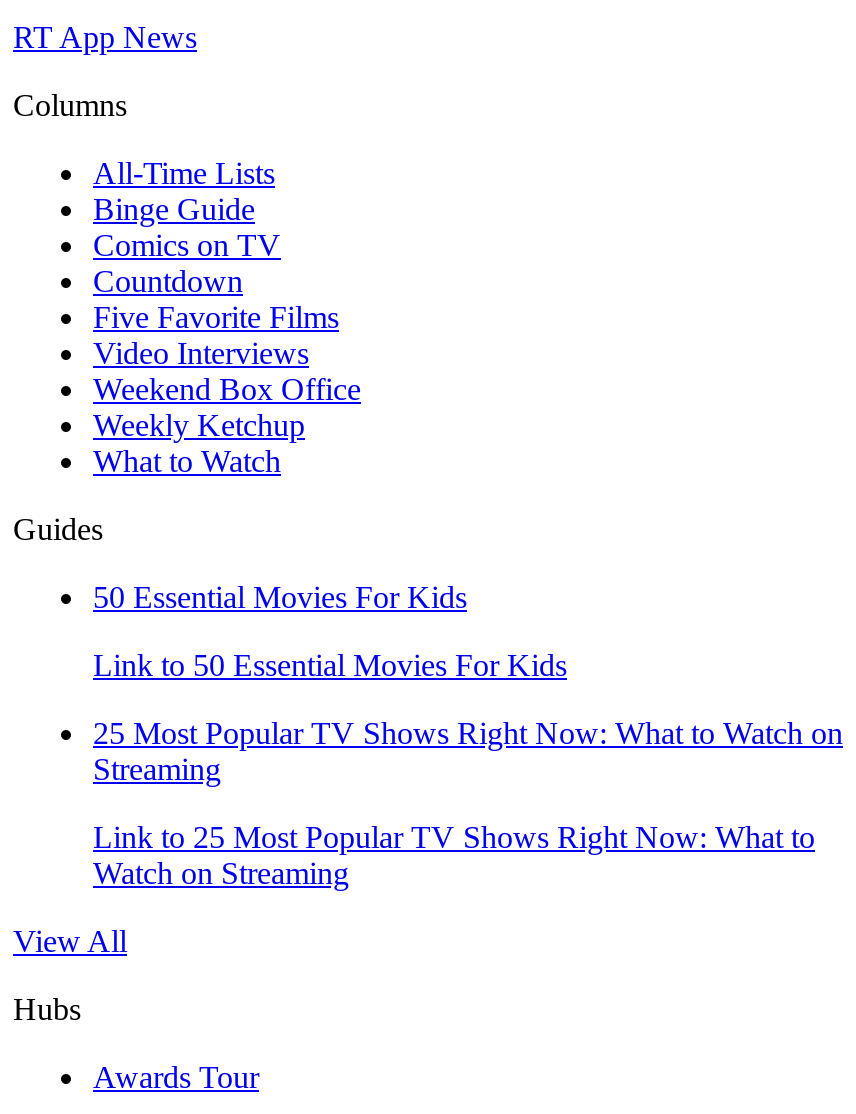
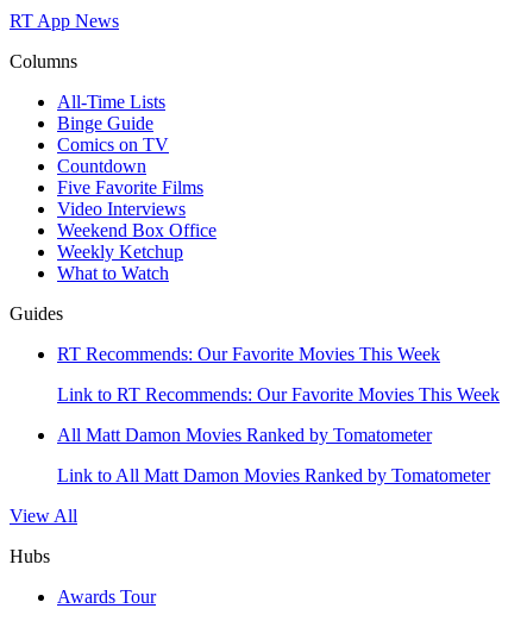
[93,580,467,614] 50 Essential Movies For Kids -> [57,344,440,364] RT Recommends: Our Favorite Movies This Week
[93,648,567,682] Link to 50 Essential Movies For Kids -> [57,384,500,404] Link to RT Recommends: Our Favorite Movies This Week
[93,716,843,786] 25 Most Popular TV Shows Right Now: What to Watch on | Streaming -> [57,425,432,445] All Matt Damon Movies Ranked by Tomatometer
[93,820,815,890] Link to 25 Most Popular TV Shows Right Now: What to | Watch on Streaming -> [57,465,490,485] Link to All Matt Damon Movies Ranked by Tomatometer

